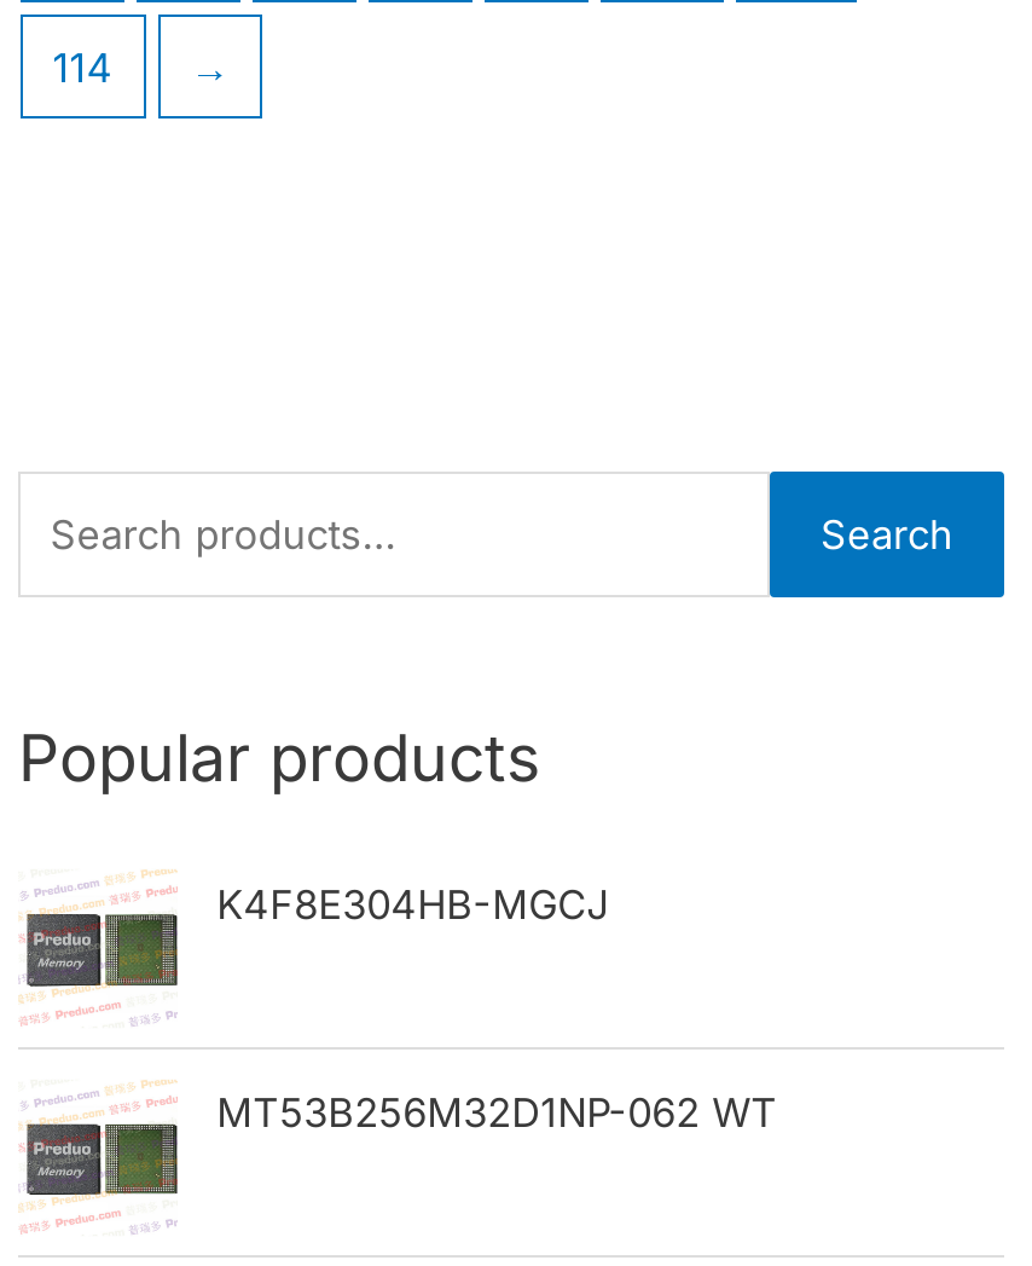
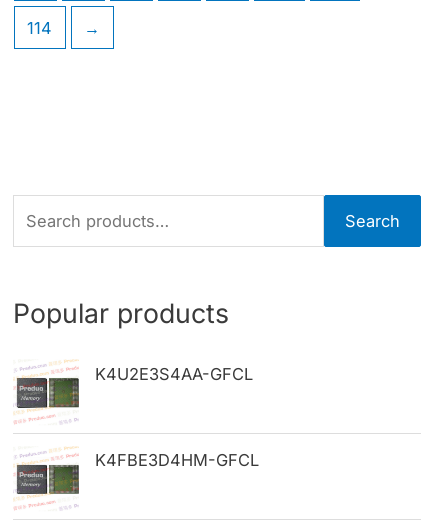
[217,880,608,928] K4F8E304HB-MGCJ -> [95,364,253,384] K4U2E3S4AA-GFCL
[217,1088,777,1137] MT53B256M32D1NP-062 WT -> [95,450,259,470] K4FBE3D4HM-GFCL

